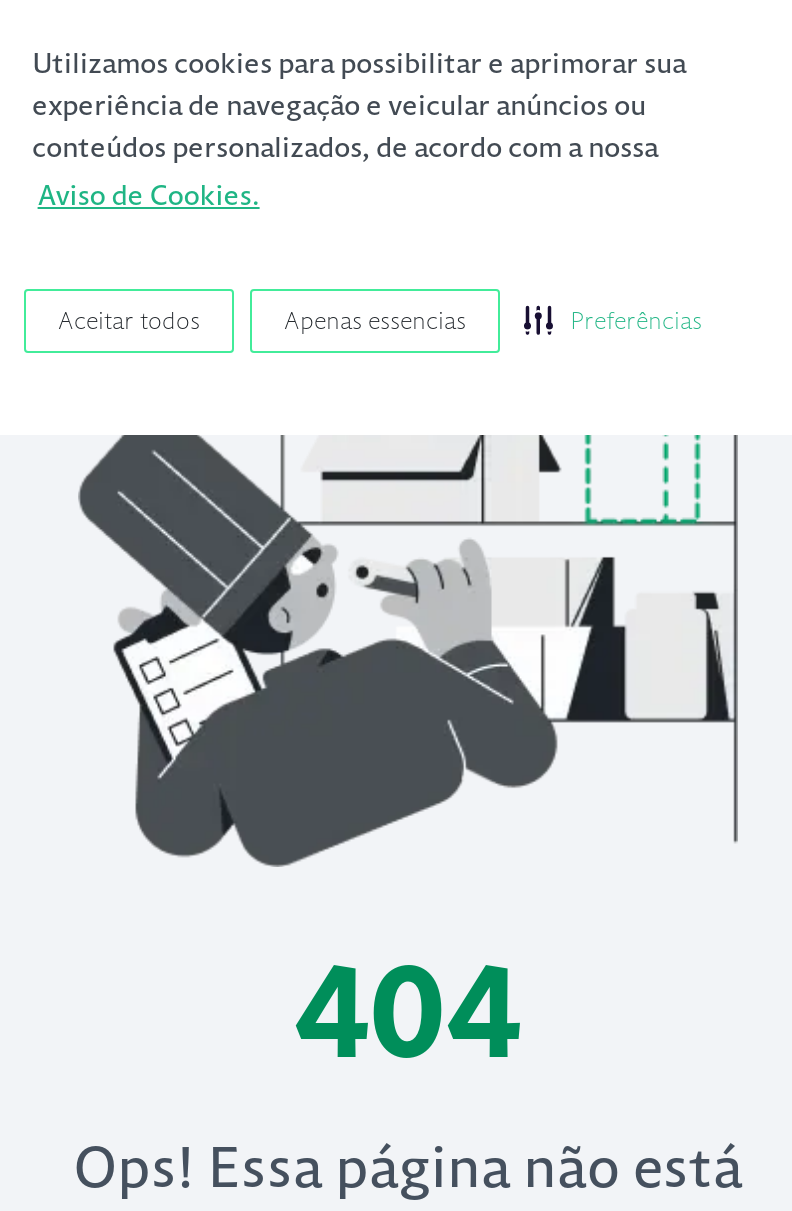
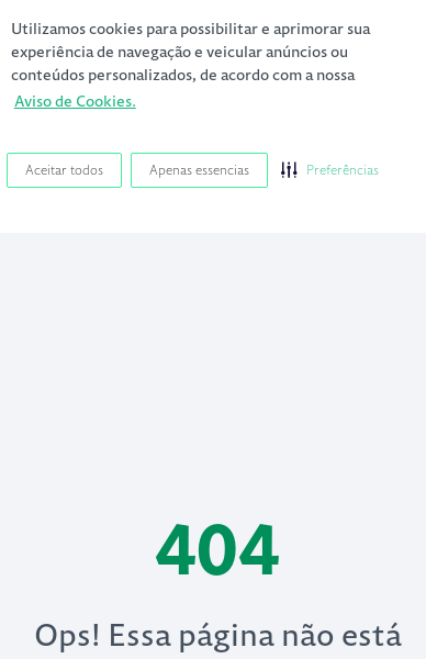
[78,433,740,869] [image] -> none

